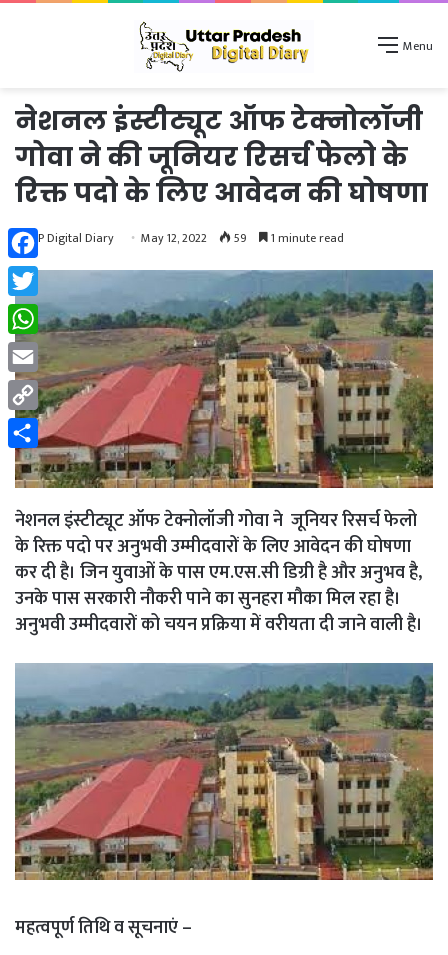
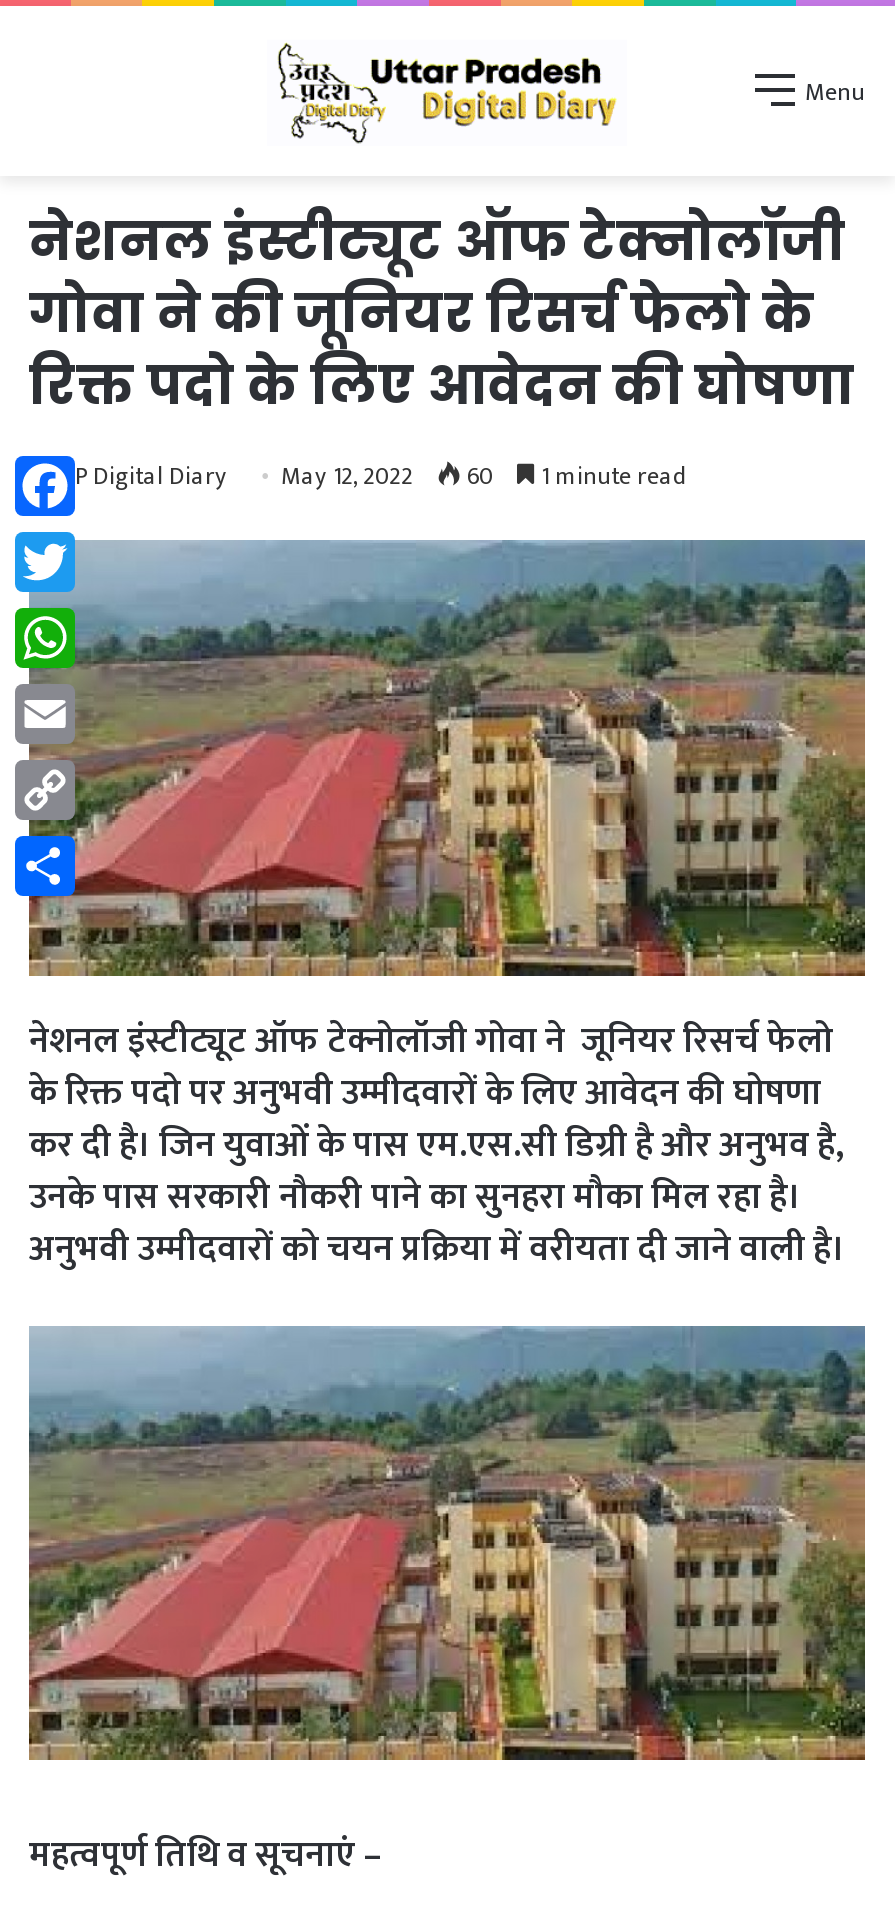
[231,228,247,248] 59 -> [461,456,493,496] 60

